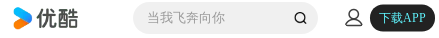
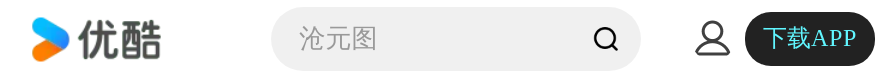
[147,10,225,25] 当我飞奔向你 -> [299,23,377,53] 沧元图

